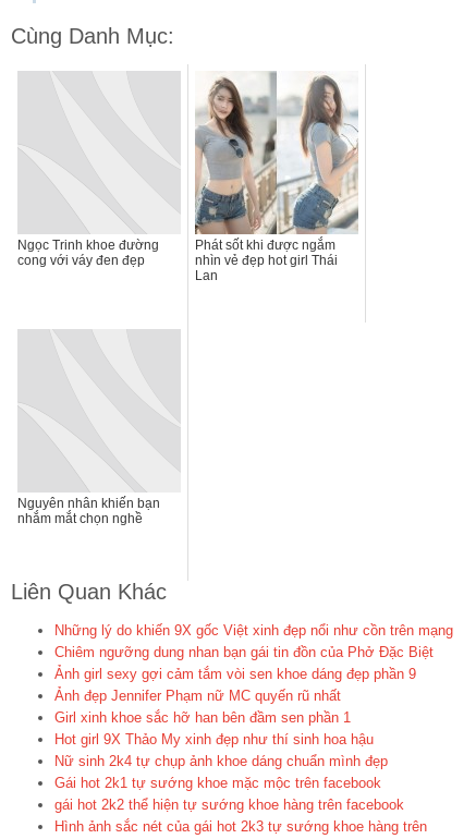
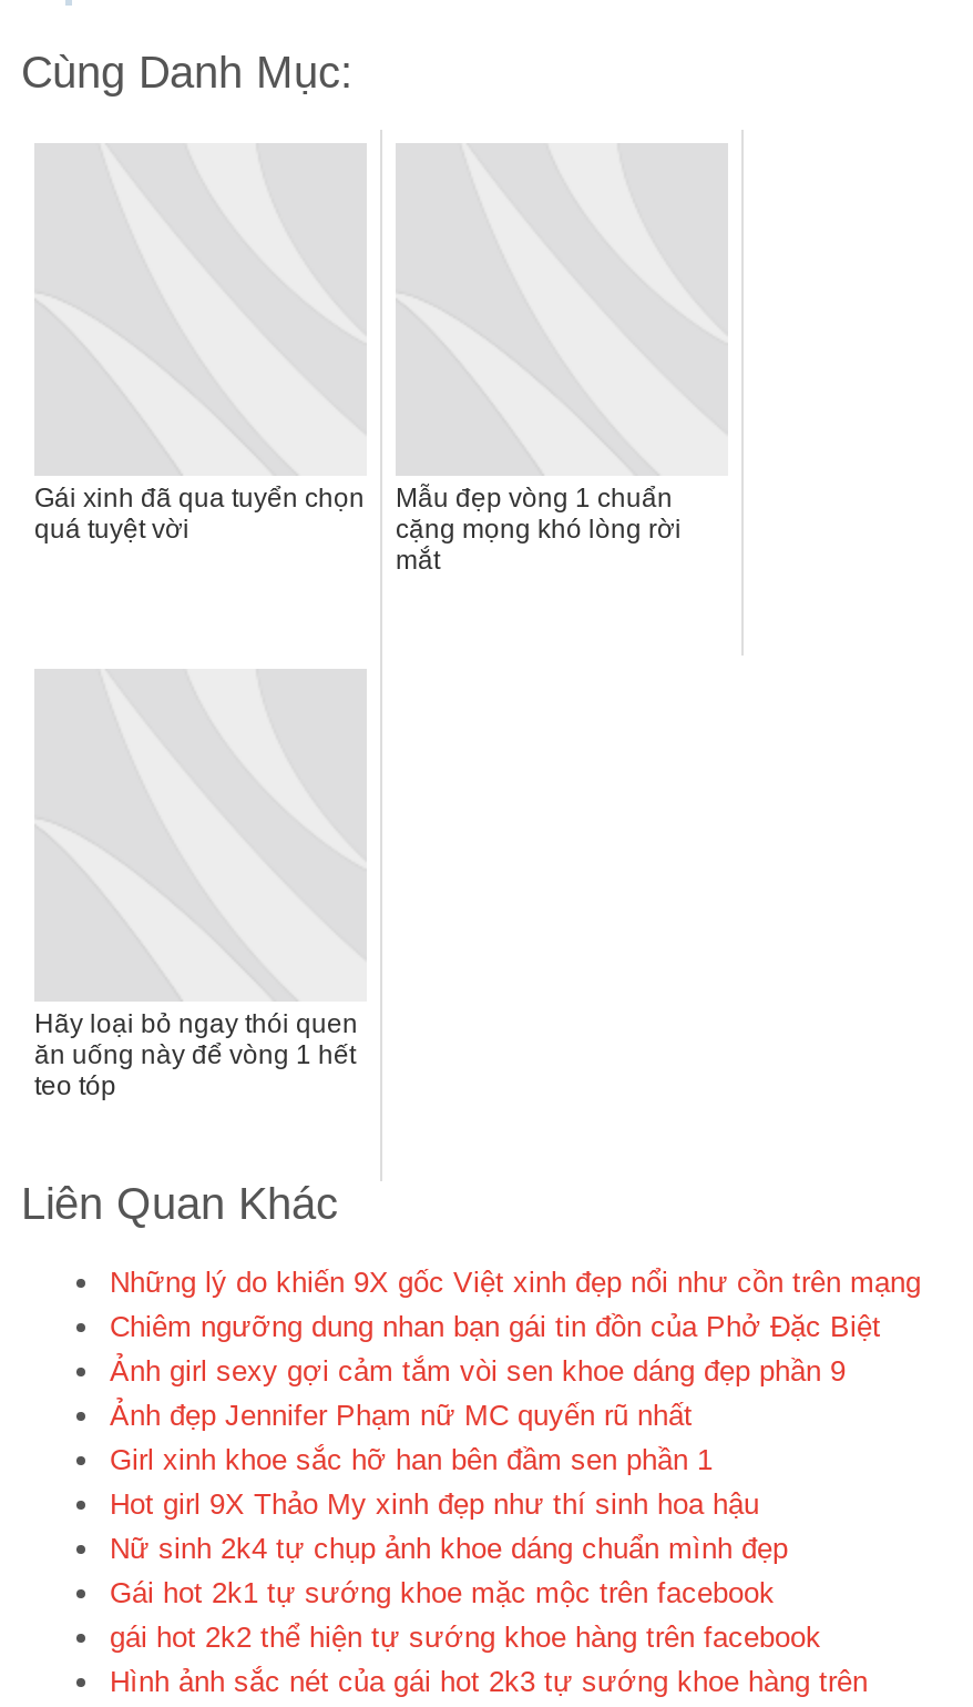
[194,71,359,232] [image] -> none
[17,238,159,268] Ngọc Trinh khoe đường | cong với váy đen đẹp -> [34,483,365,545] Gái xinh đã qua tuyển chọn | quá tuyệt vời
[195,238,338,284] Phát sốt khi được ngắm | nhìn vẻ đẹp hot girl Thái | Lan -> [396,483,682,577] Mẫu đẹp vòng 1 chuẩn | cặng mọng khó lòng rời | mắt
[17,496,160,527] Nguyên nhân khiến bạn | nhắm mắt chọn nghề -> [34,1009,358,1102] Hãy loại bỏ ngay thói quen | ăn uống này để vòng 1 hết | teo tóp

